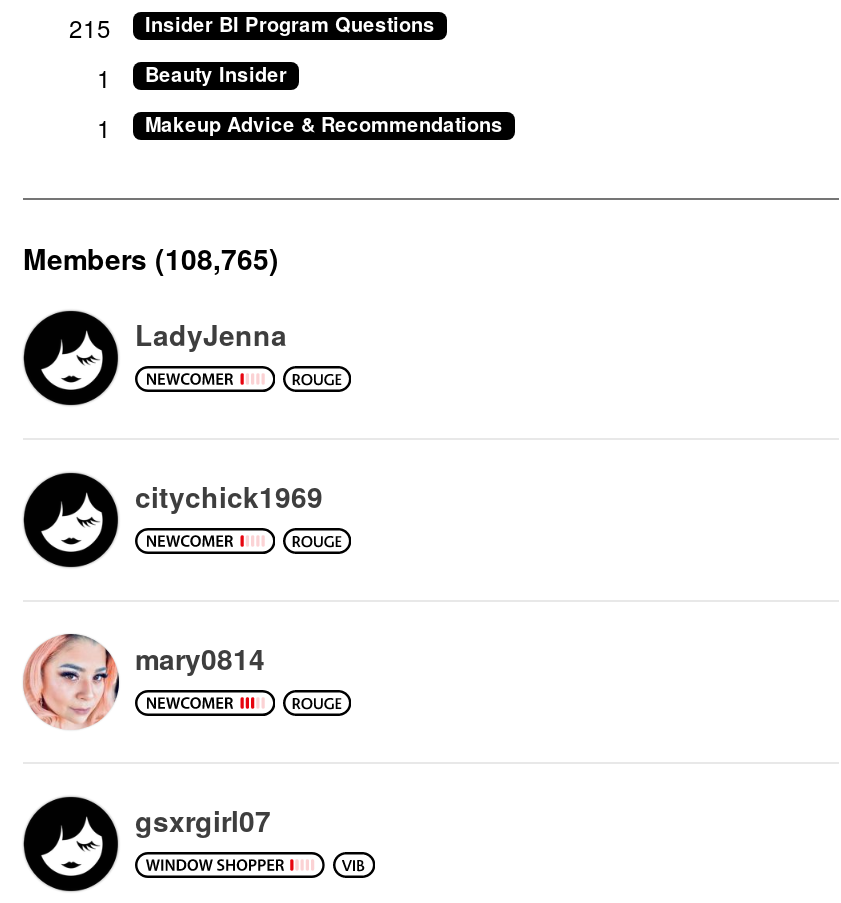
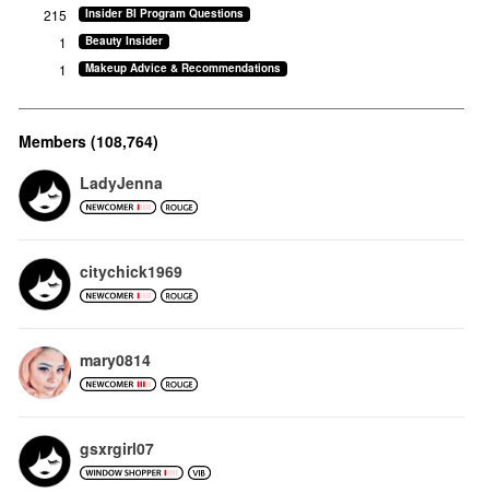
[23,239,279,279] Members (108,765) -> [19,131,158,152] Members (108,764)

